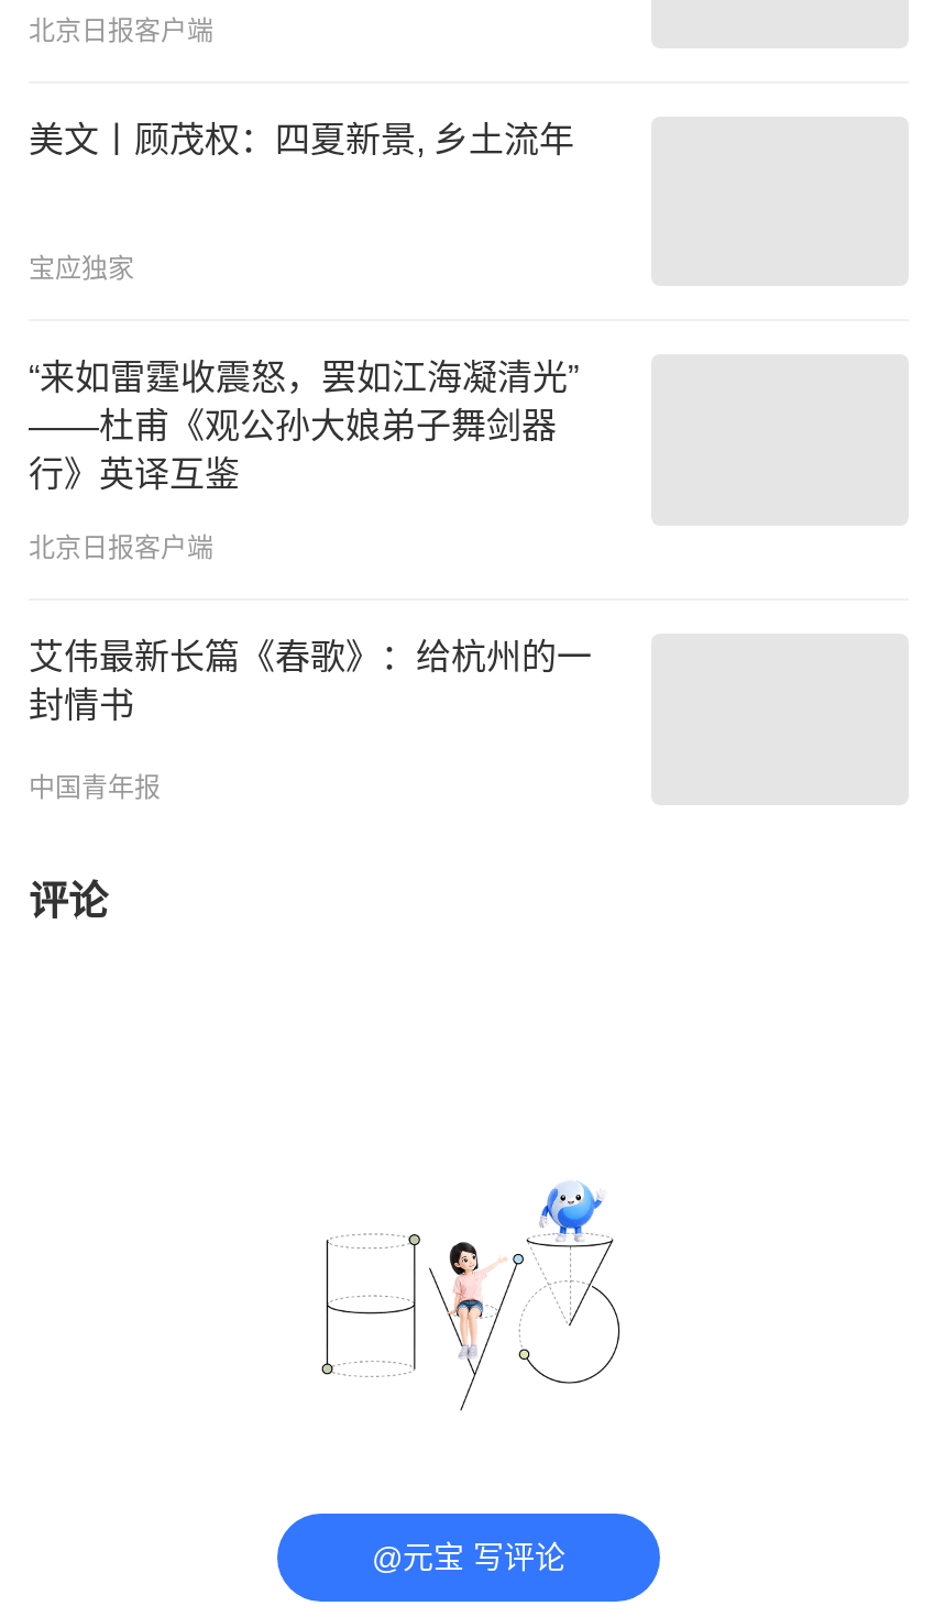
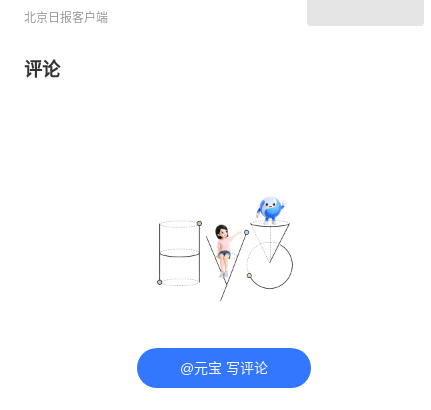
[29,120,574,158] 美文丨顾茂权：四夏新景, 乡土流年 -> none
[29,254,592,803] 宝应独家 | “来如雷霆收震怒，罢如江海凝清光” | ——杜甫《观公孙大娘弟子舞剑器 | 行》英译互鉴 | 北京日报客户端 | 艾伟最新长篇《春歌》：给杭州的一 | 封情书 | 中国青年报 -> none

